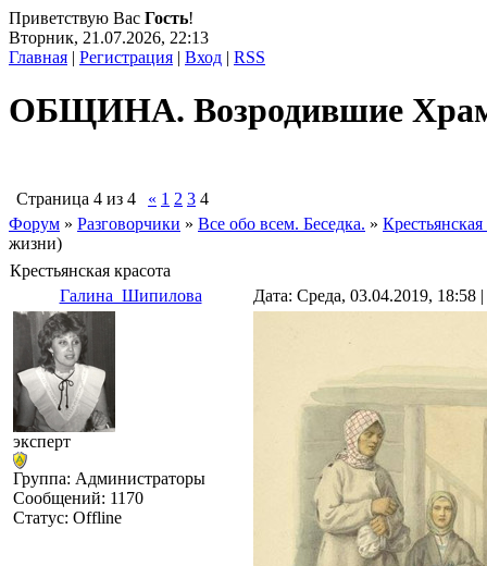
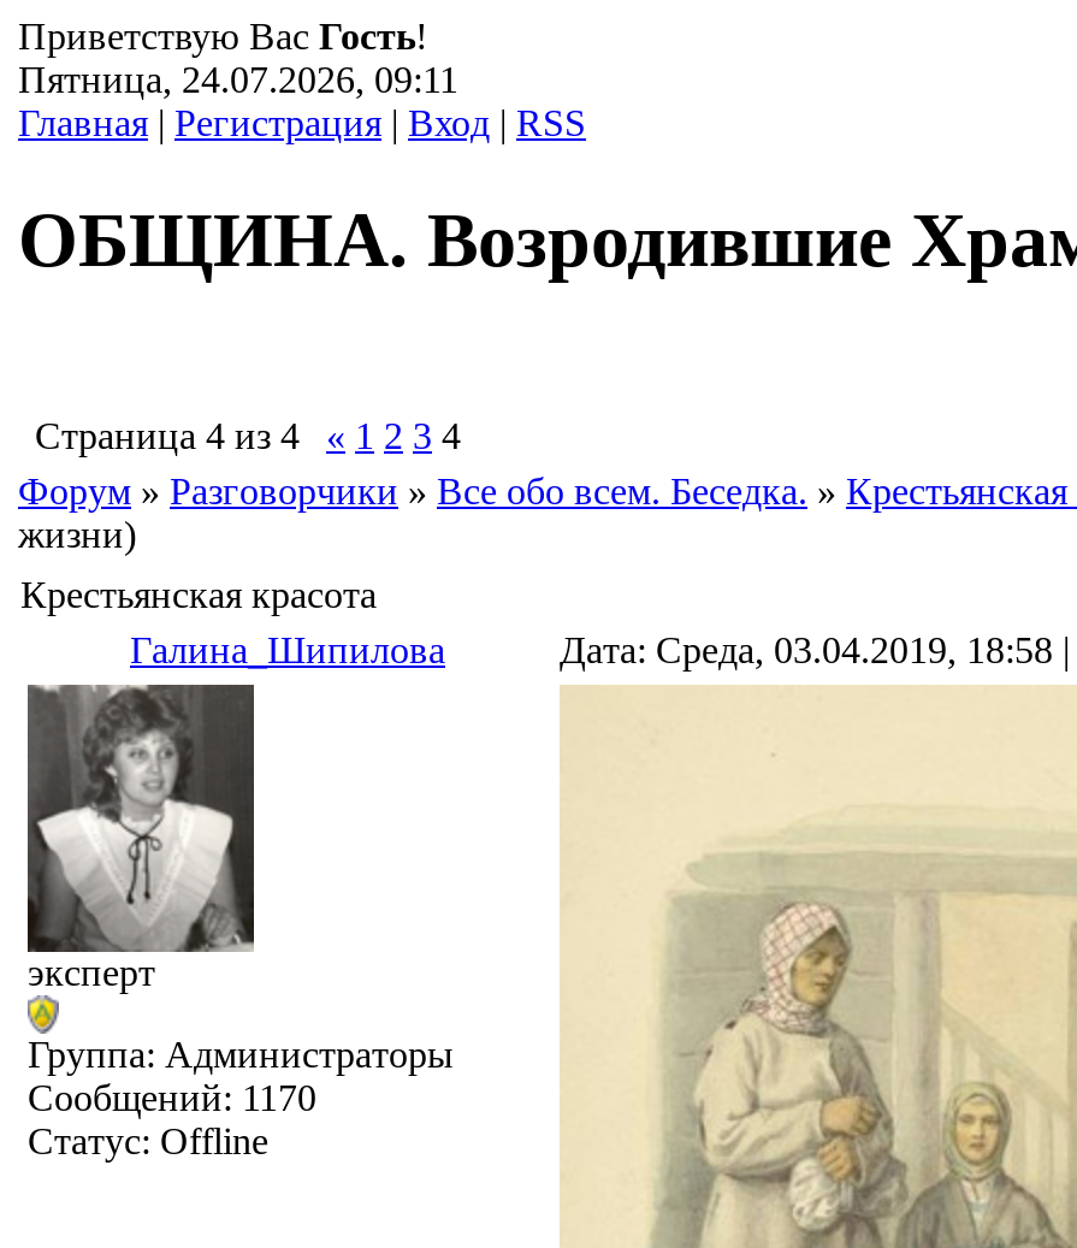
[9,28,209,47] Вторник, 21.07.2026, 22:13 -> [18,59,458,100] Пятница, 24.07.2026, 09:11

